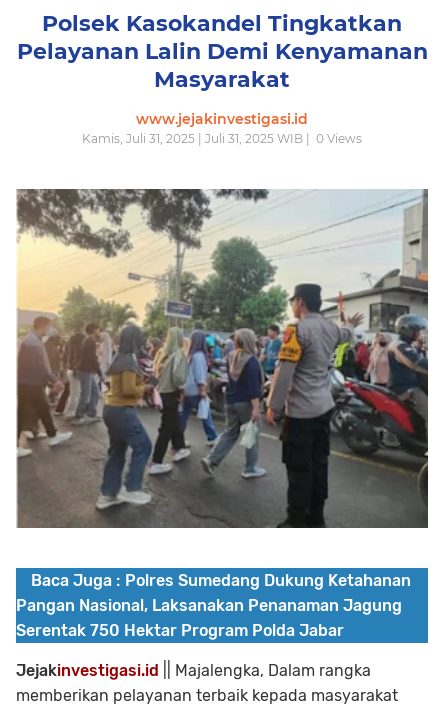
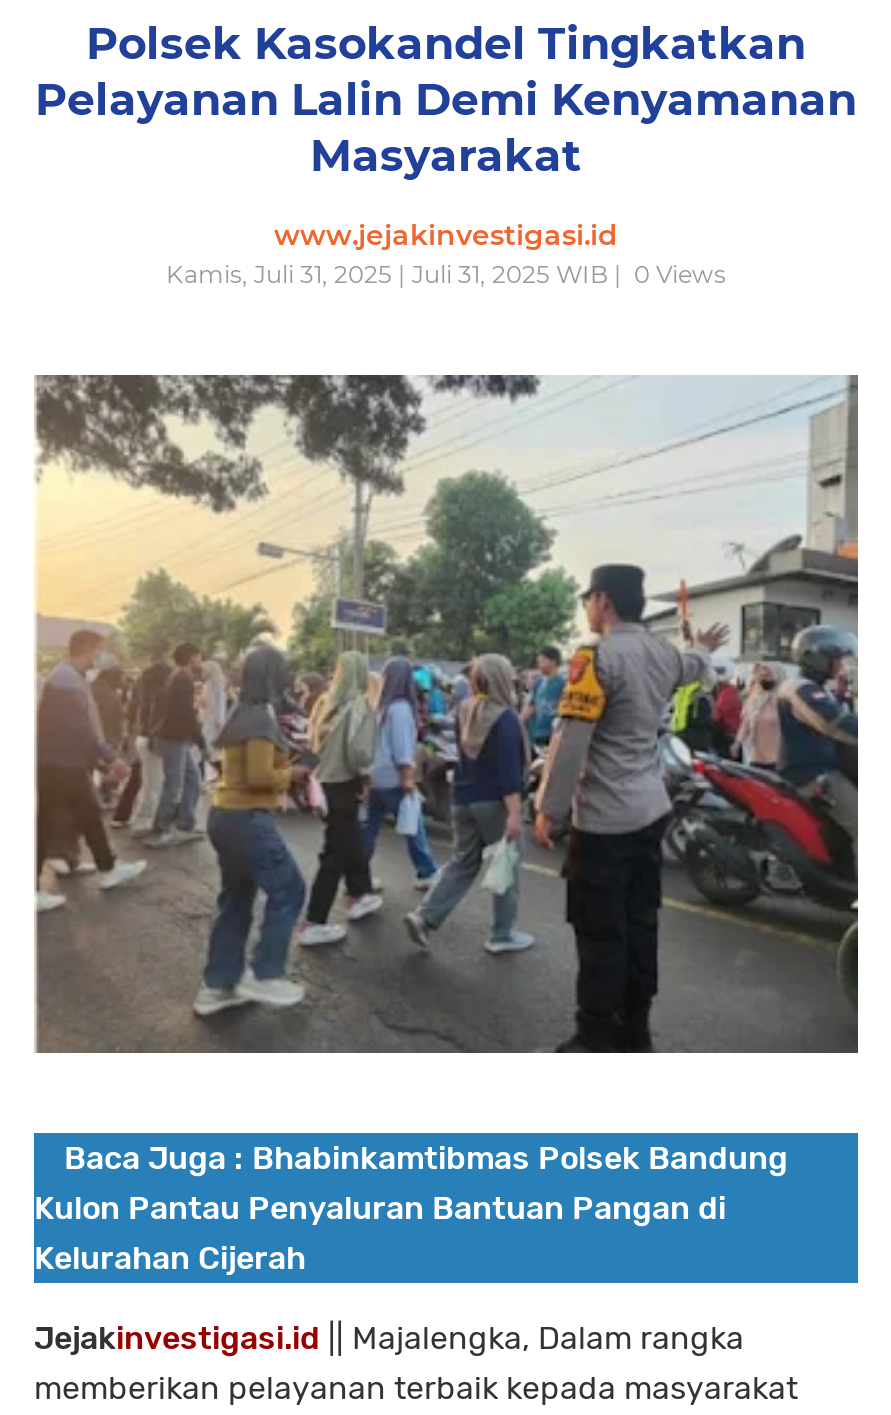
[16,571,411,640] Baca Juga : Polres Sumedang Dukung Ketahanan | Pangan Nasional, Laksanakan Penanaman Jagung | Serentak 750 Hektar Program Polda Jabar -> [34,1138,788,1276] Baca Juga : Bhabinkamtibmas Polsek Bandung | Kulon Pantau Penyaluran Bantuan Pangan di | Kelurahan Cijerah

